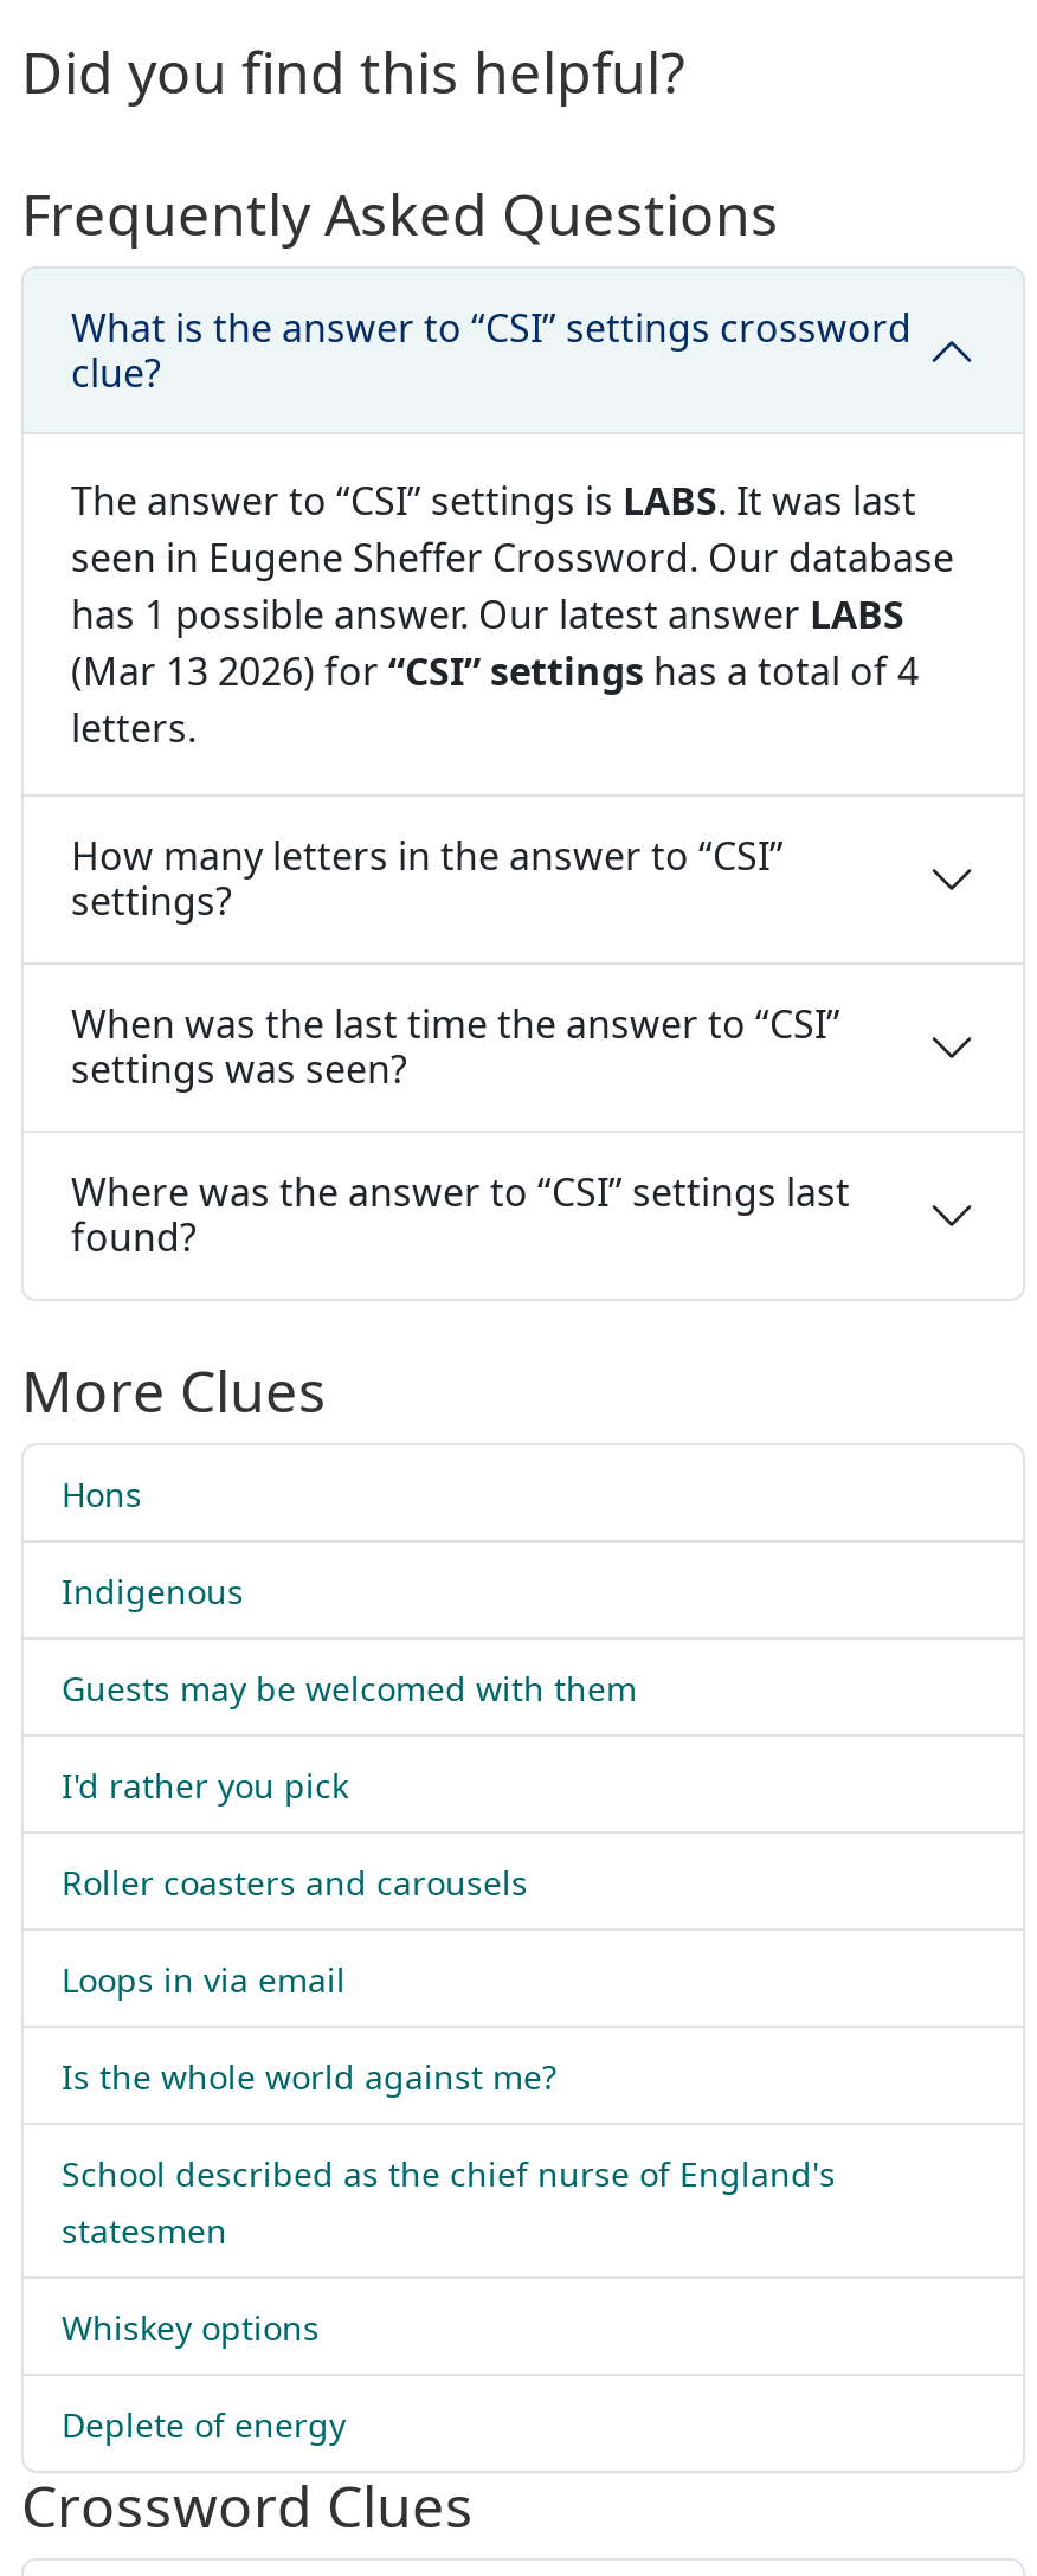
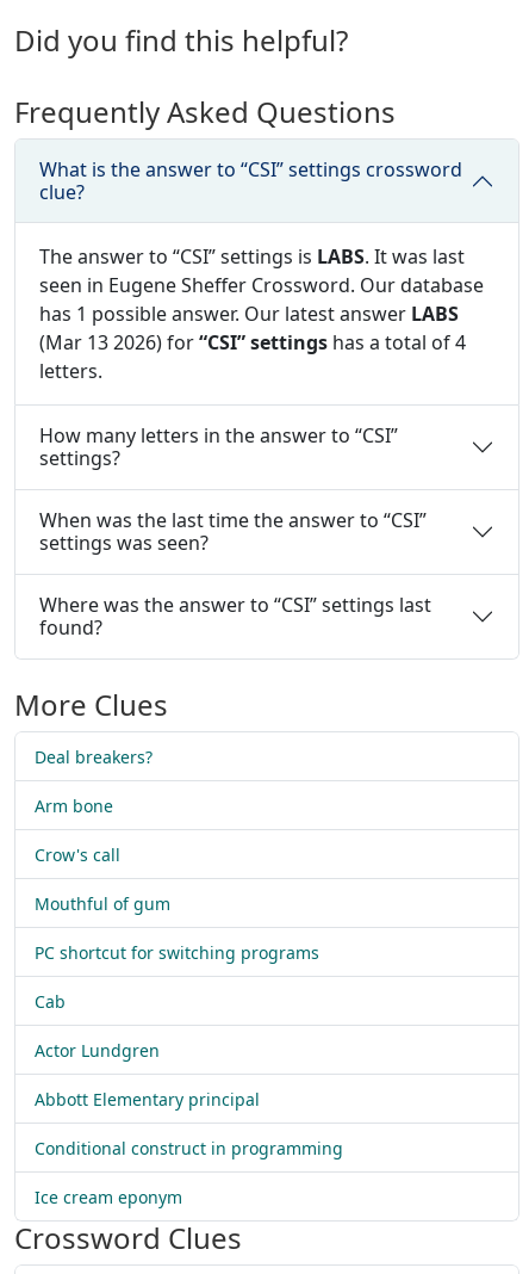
[62,1471,142,1516] Hons -> [35,746,153,768] Deal breakers?
[62,1569,244,1614] Indigenous -> [35,794,113,817] Arm bone
[62,1666,637,1711] Guests may be welcomed with them -> [35,843,120,866] Crow's call
[62,1763,348,1808] I'd rather you pick -> [35,892,170,915] Mouthful of gum
[62,1860,528,1905] Roller coasters and carousels -> [35,941,319,964] PC shortcut for switching programs
[62,1957,346,2002] Loops in via email -> [35,990,66,1013] Cab
[62,2054,556,2099] Is the whole world against me? -> [35,1039,160,1062] Actor Lundgren
[62,2151,836,2253] School described as the chief nurse of England's | statesmen -> [35,1088,260,1111] Abbott Elementary principal
[62,2305,320,2350] Whiskey options -> [35,1137,343,1159] Conditional construct in programming
[62,2402,346,2447] Deplete of energy -> [35,1186,182,1208] Ice cream eponym

